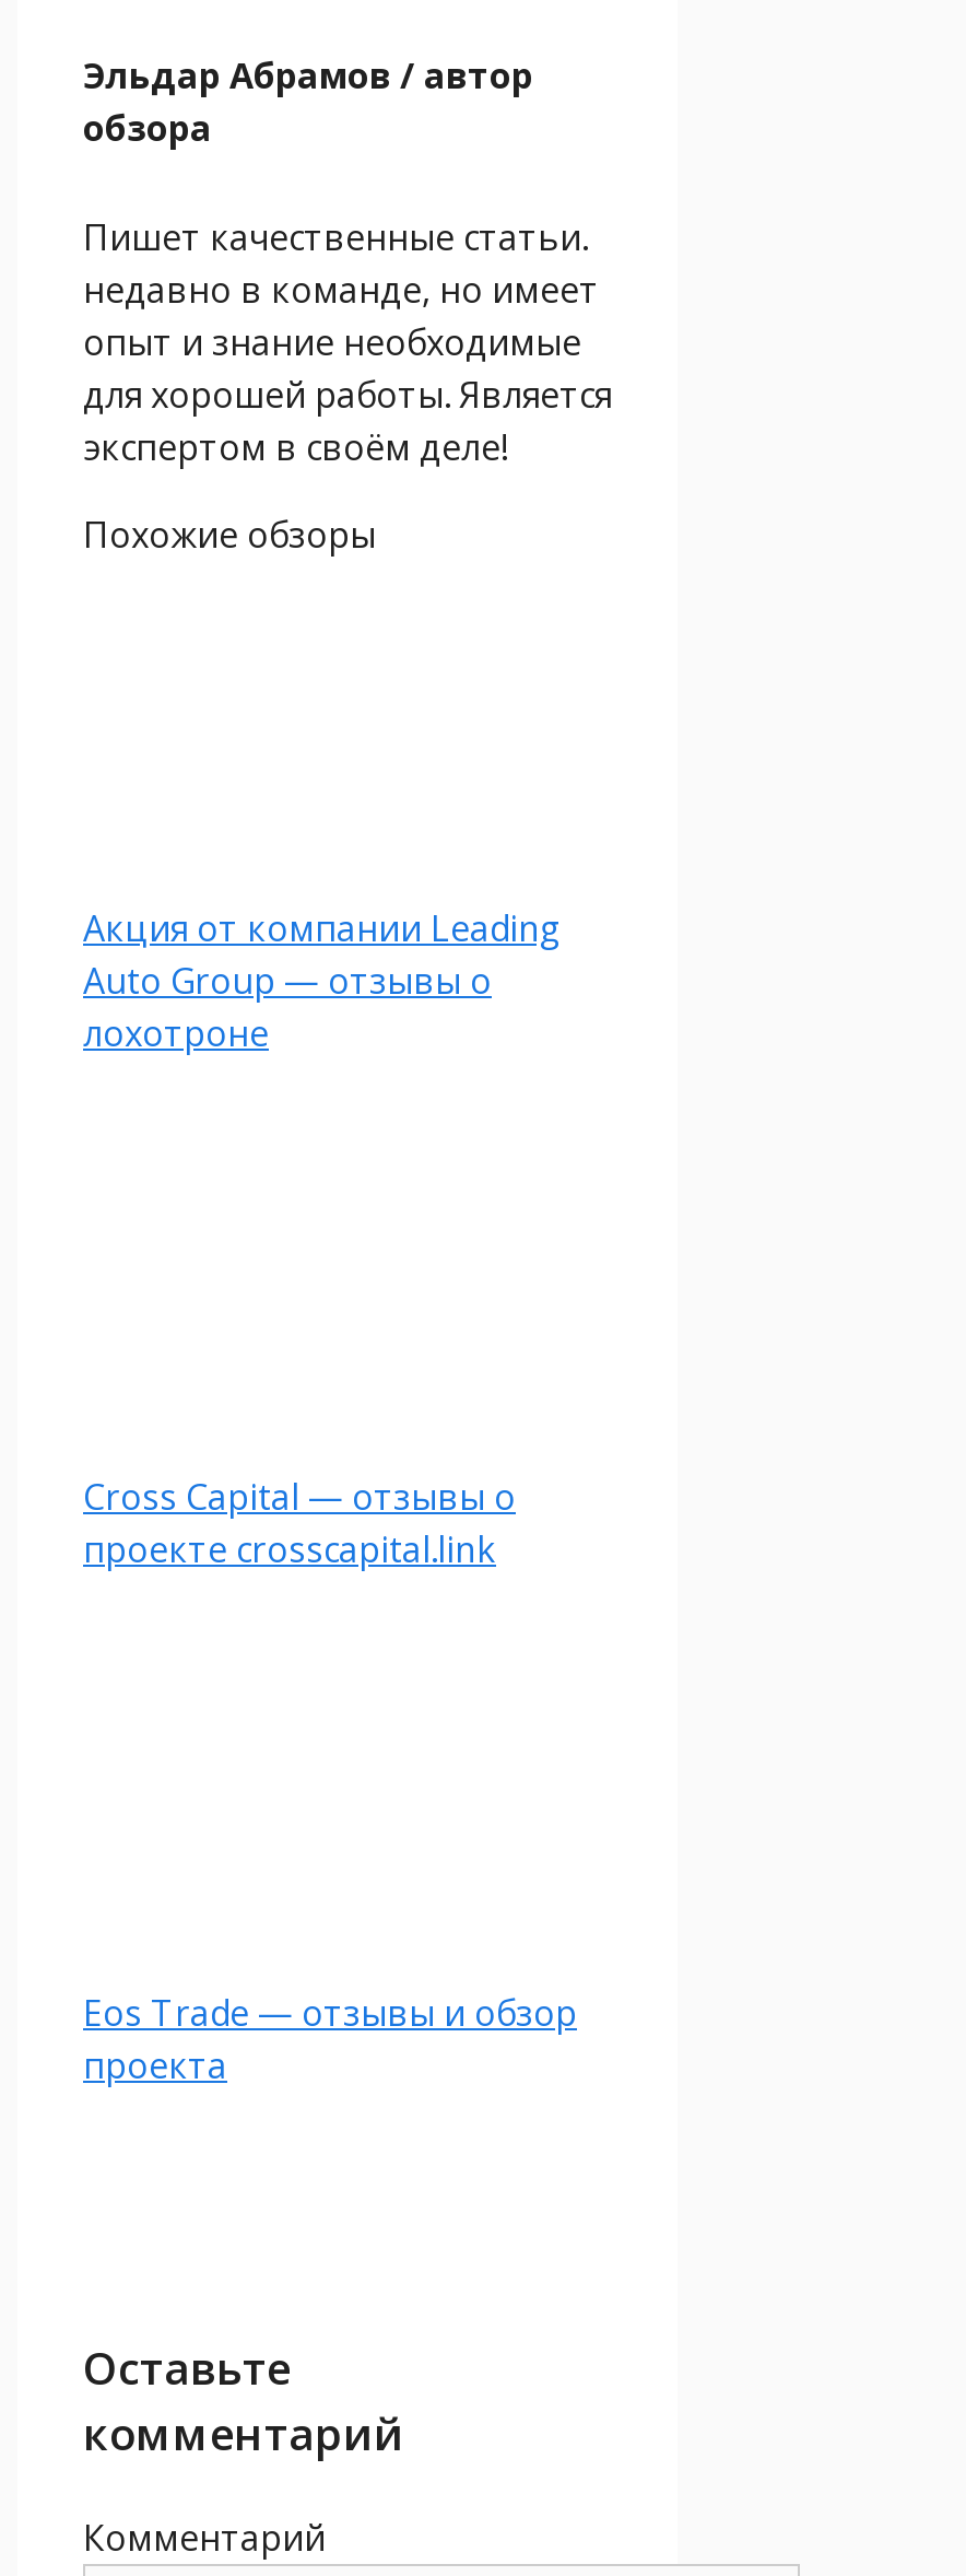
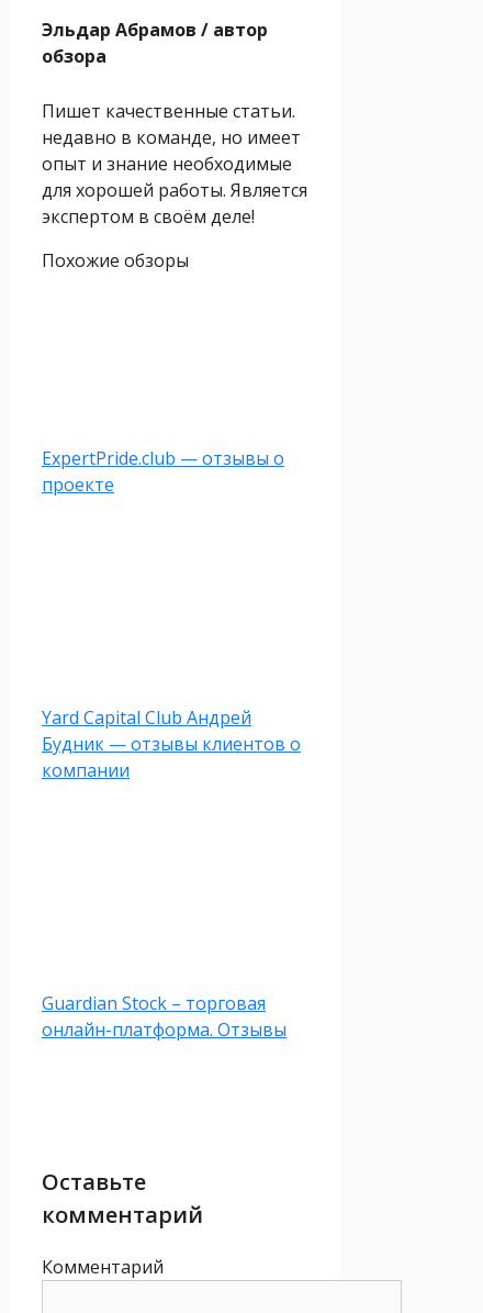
[83,905,562,1058] Акция от компании Leading | Auto Group — отзывы о | лохотроне -> [42,446,284,497] ExpertPride.club — отзывы о | проекте
[83,1473,516,1574] Cross Capital — отзывы о | проекте crosscapital.link -> [42,706,301,783] Yard Capital Club Андрей | Будник — отзывы клиентов о | компании
[83,1989,577,2090] Eos Trade — отзывы и обзор | проекта -> [42,991,287,1042] Guardian Stock – торговая | онлайн-платформа. Отзывы

